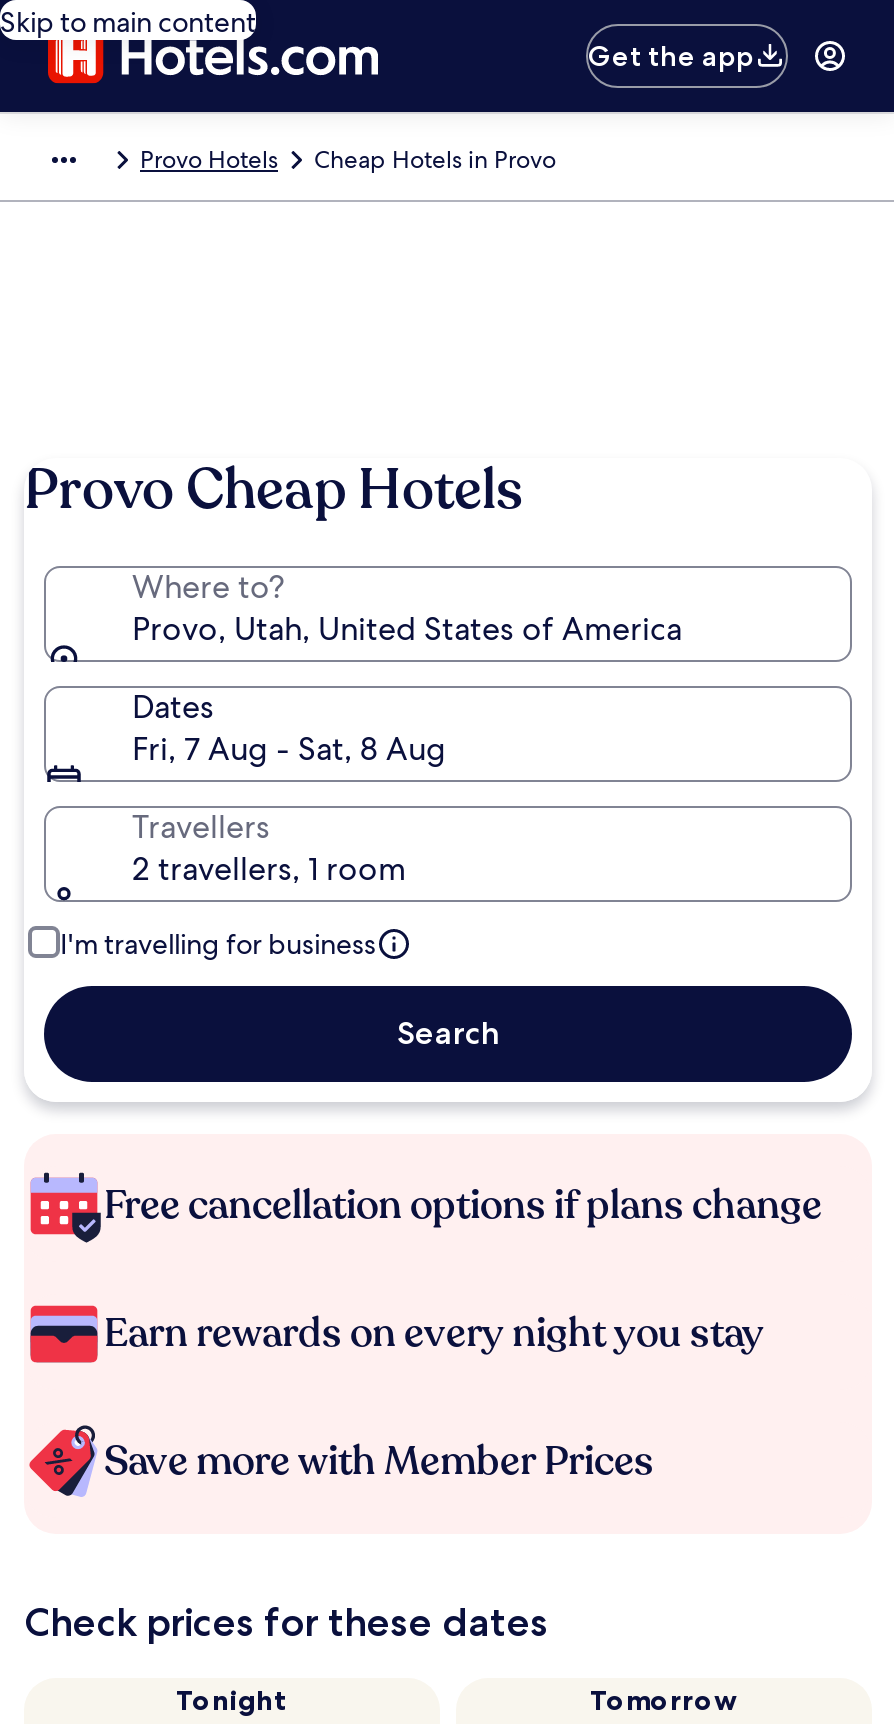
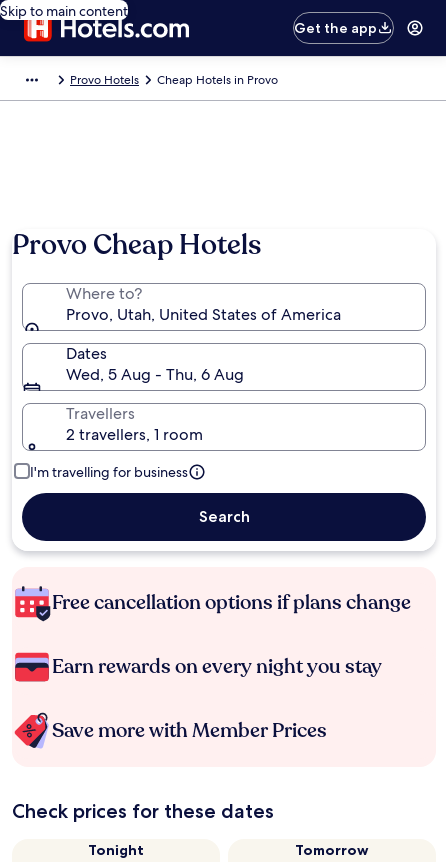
[132,728,446,770] Fri, 7 Aug - Sat, 8 Aug -> [66,364,244,385] Wed, 5 Aug - Thu, 6 Aug

